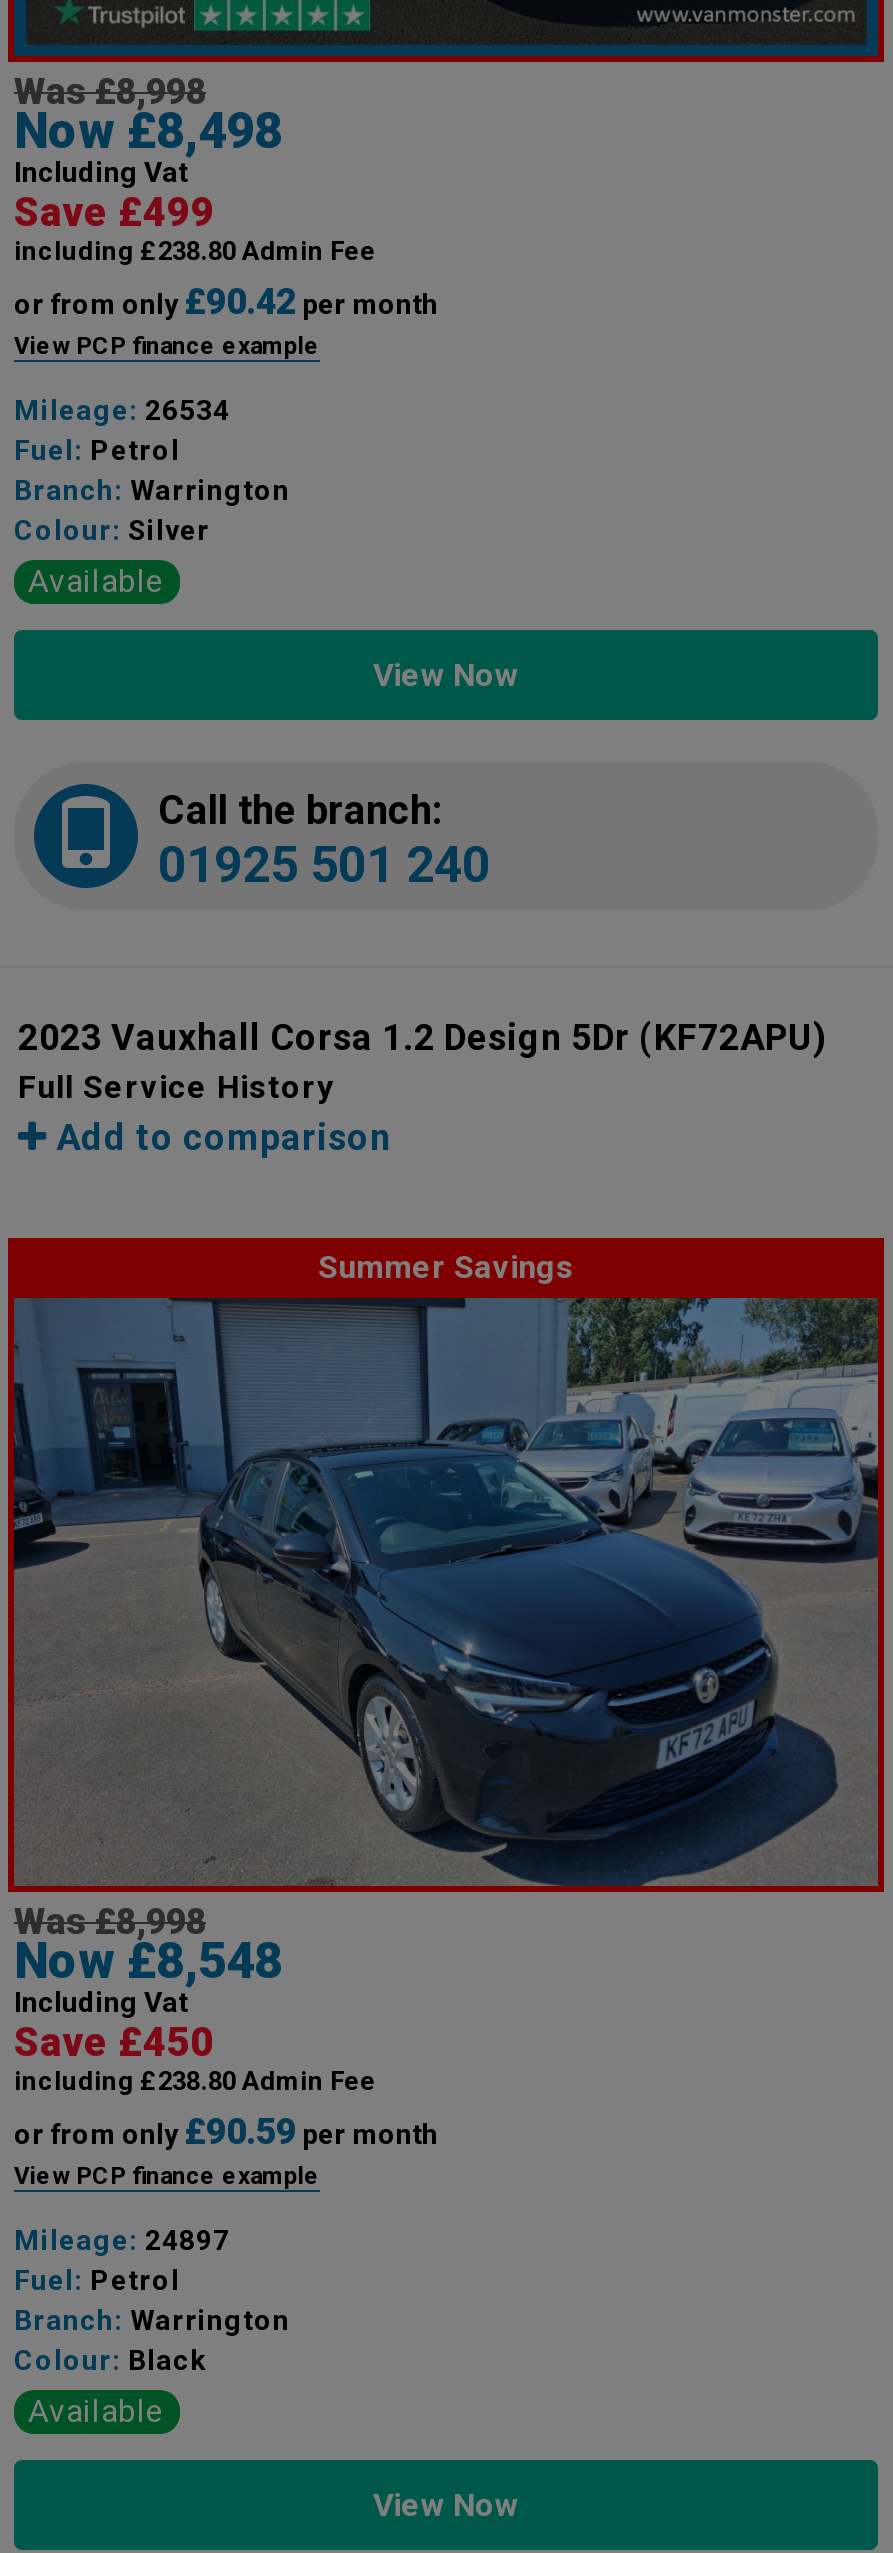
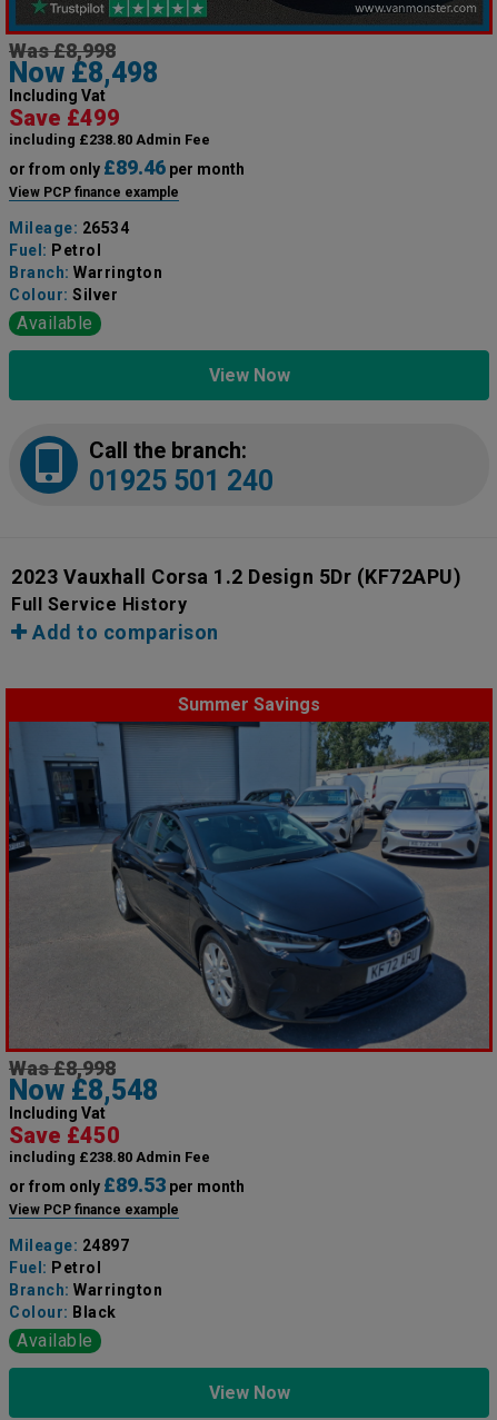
[14,280,438,322] or from only £90.42 per month -> [9,156,245,179] or from only £89.46 per month
[14,2110,438,2152] or from only £90.59 per month -> [9,1173,245,1197] or from only £89.53 per month

